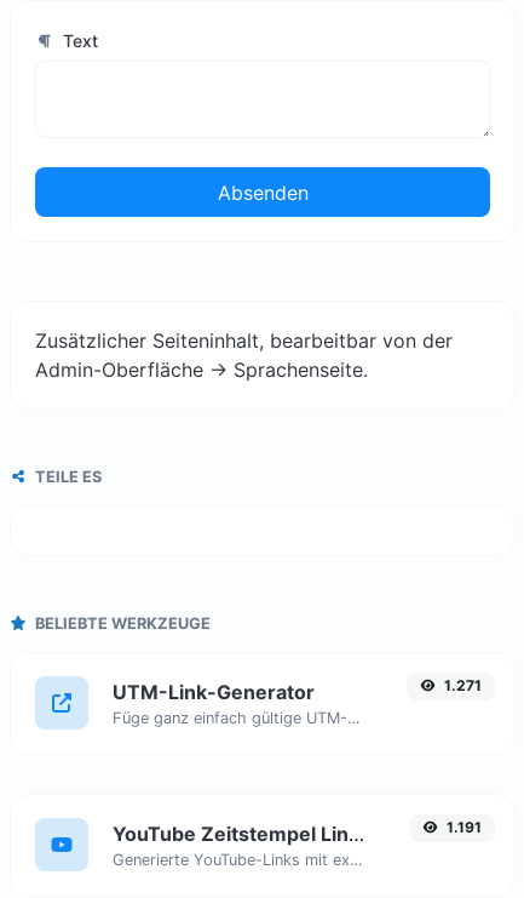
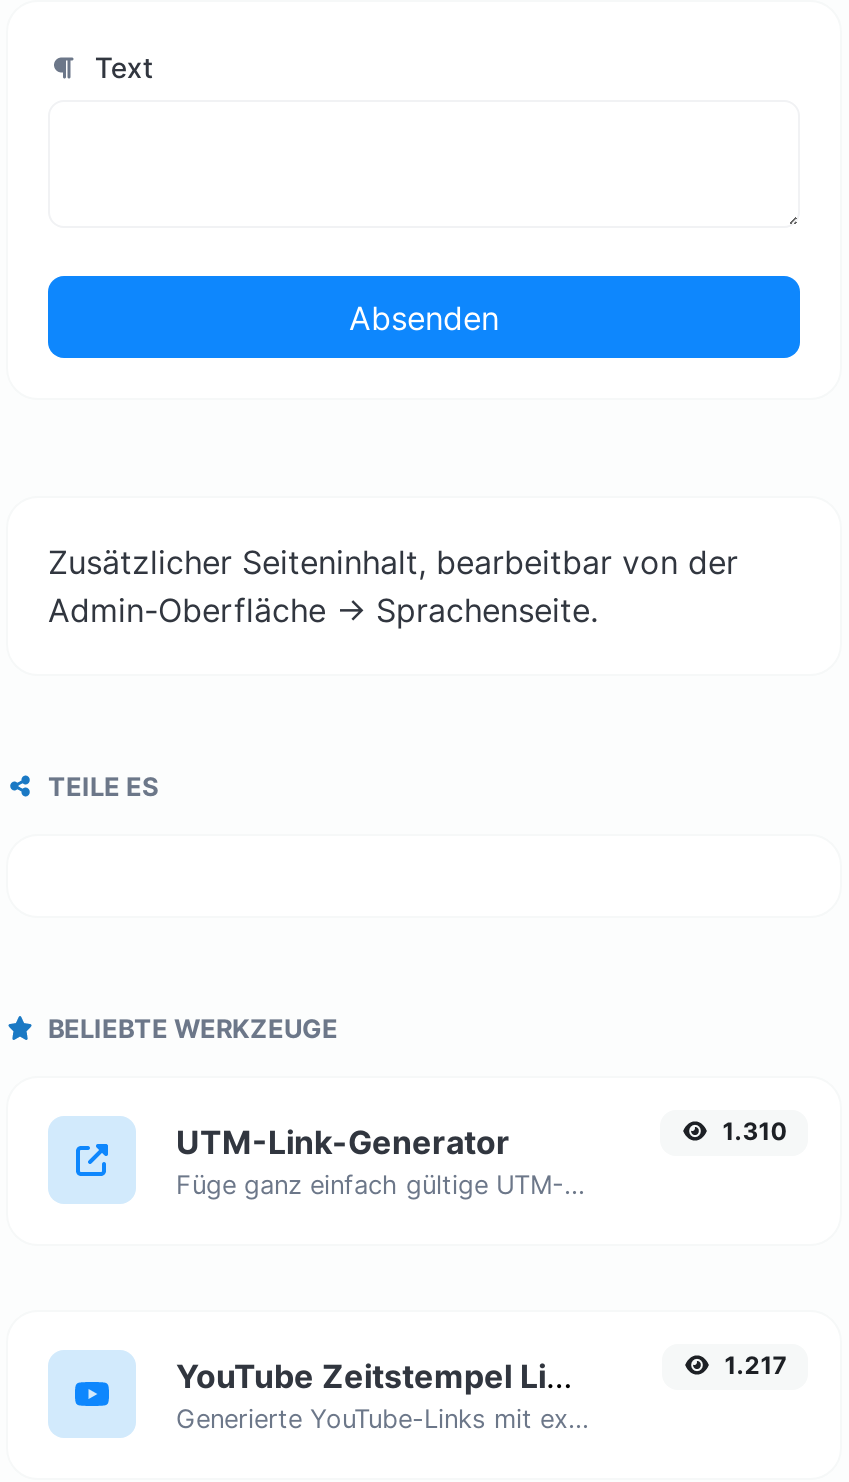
[441,676,482,695] 1.271 -> [716,1116,786,1146] 1.310
[443,818,482,836] 1.191 -> [718,1350,786,1380] 1.217

